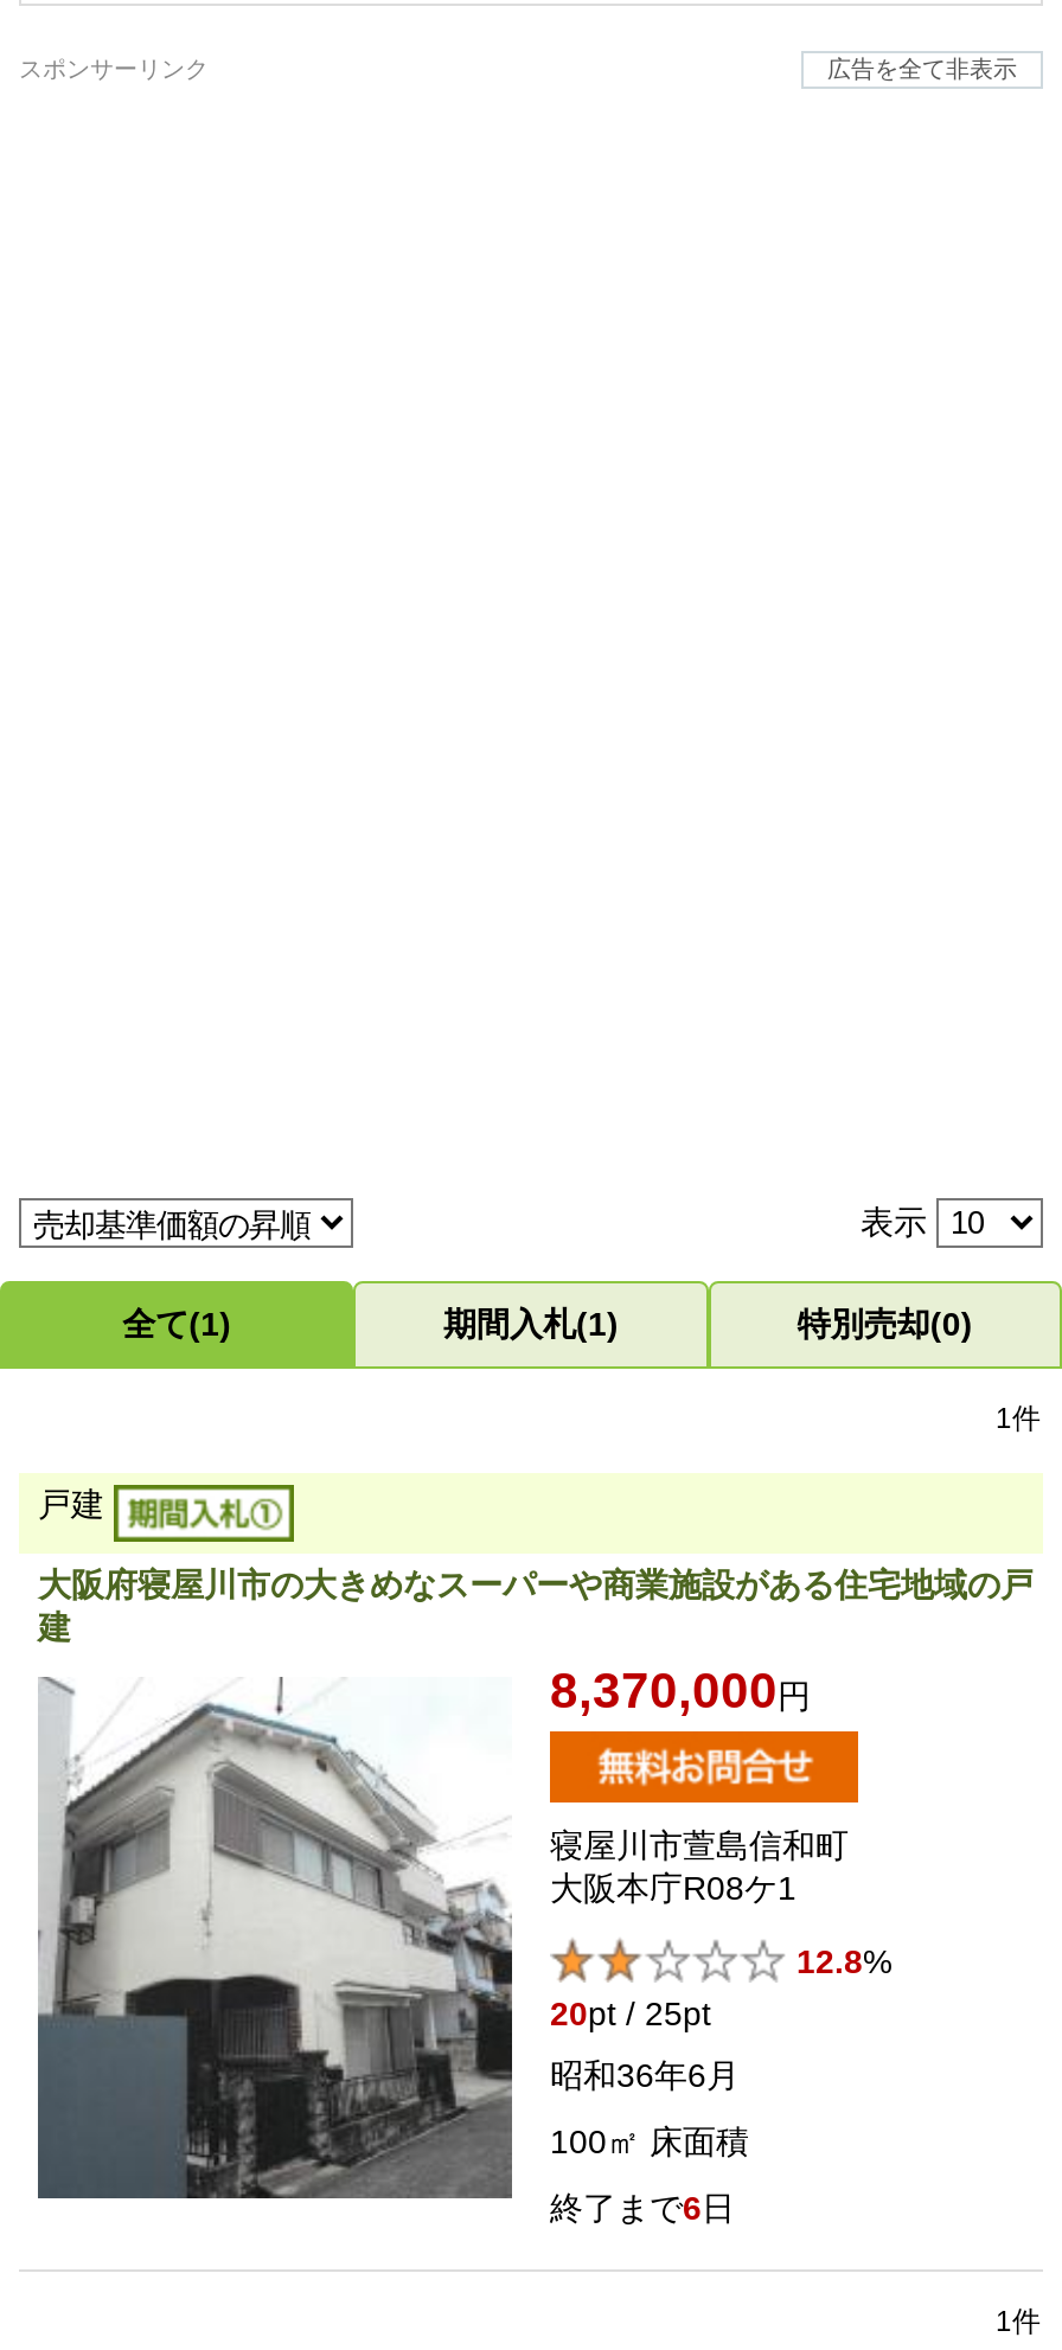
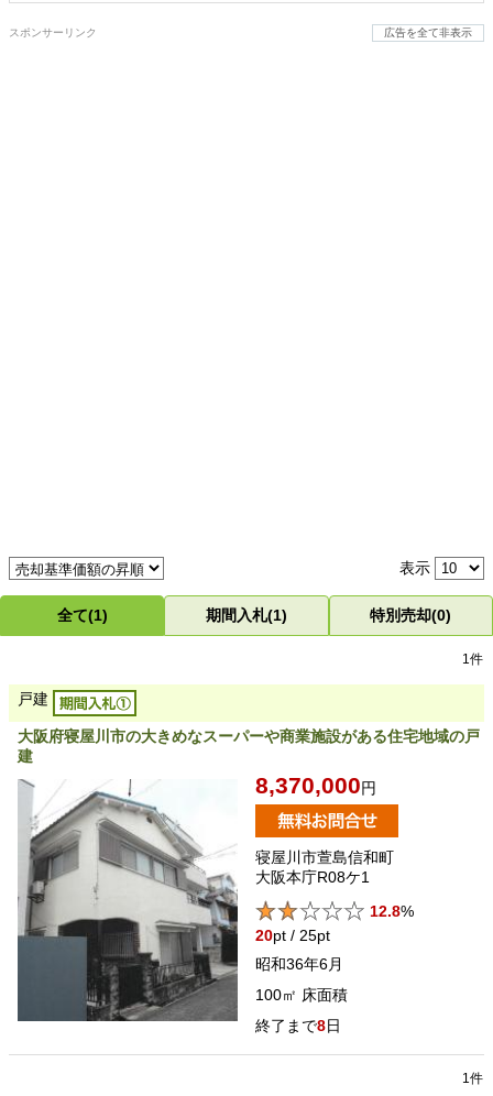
[683,2188,735,2226] 6日 -> [317,1017,341,1034] 8日

